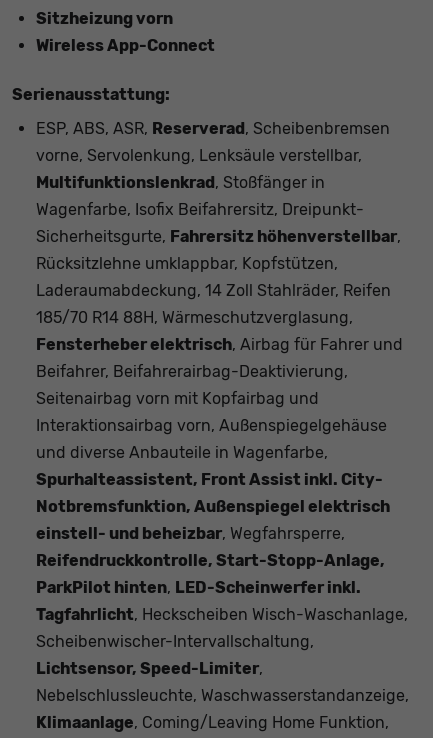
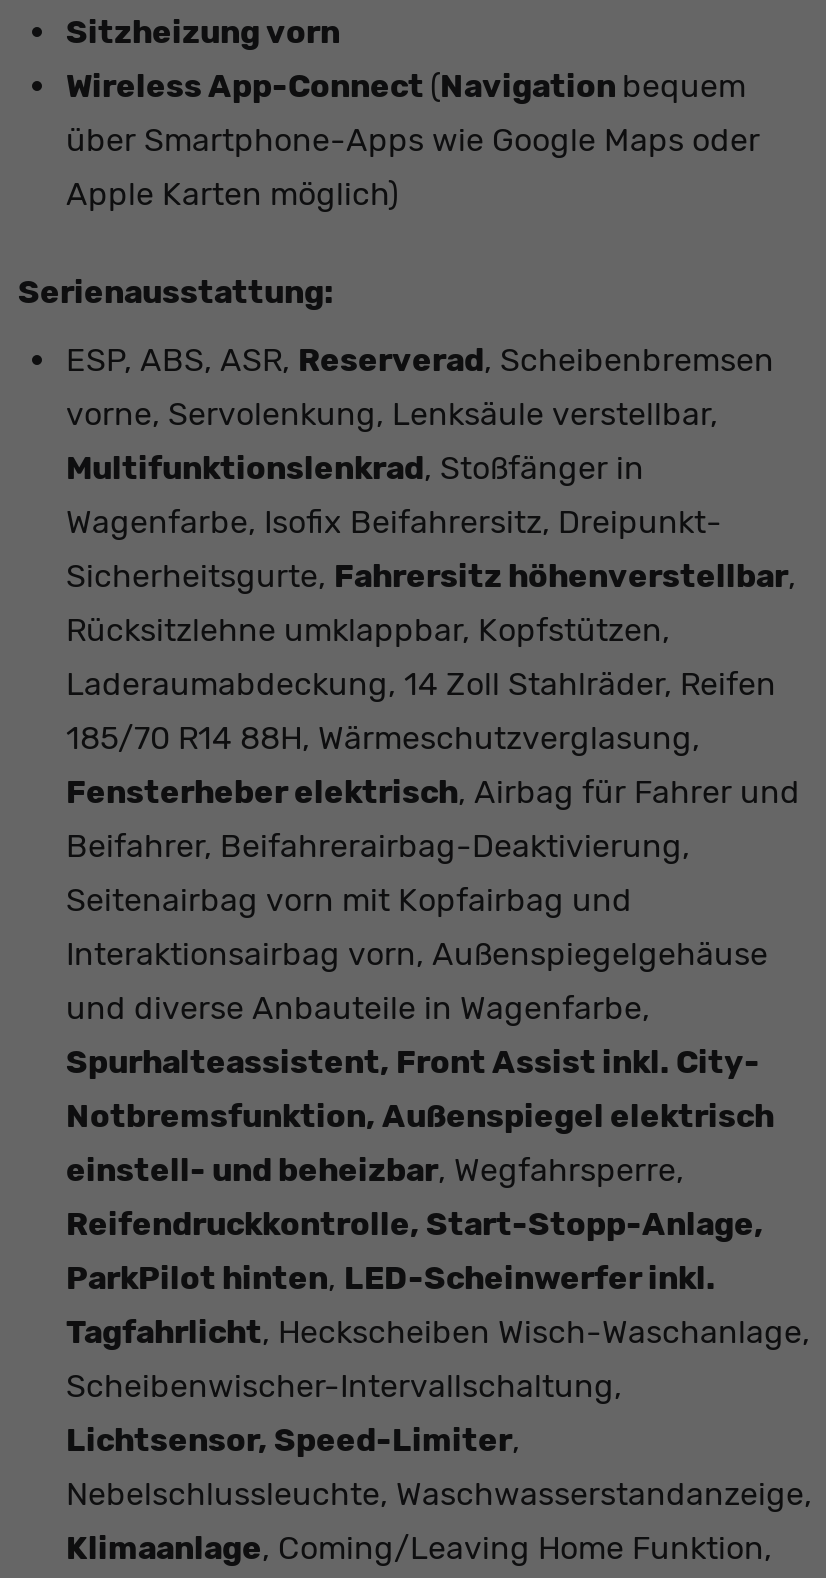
[36,36,215,55] Wireless App-Connect -> [66,68,760,214] Wireless App-Connect (Navigation bequem | über Smartphone-Apps wie Google Maps oder | Apple Karten möglich)

